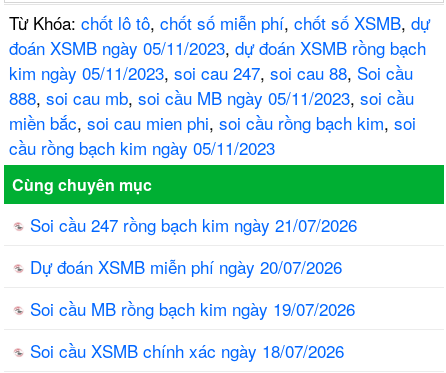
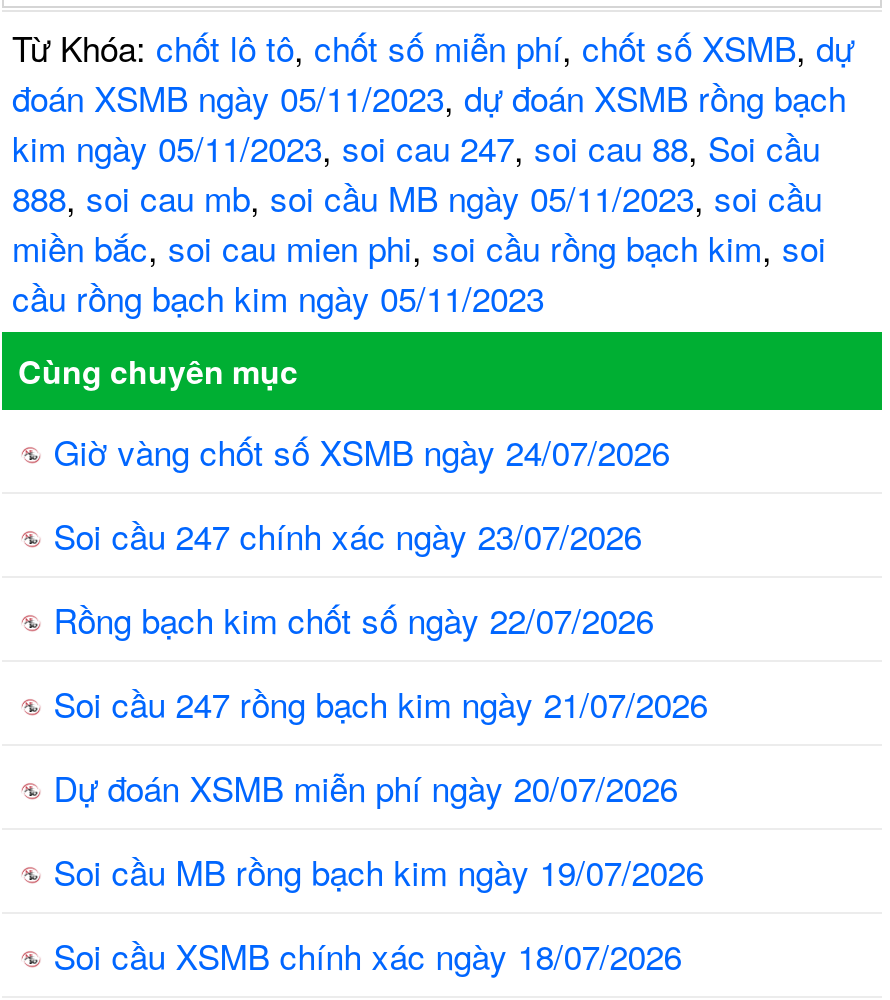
none -> [53,427,669,645] Giờ vàng chốt số XSMB ngày 24/07/2026 | Soi cầu 247 chính xác ngày 23/07/2026 | Rồng bạch kim chốt số ngày 22/07/2026

